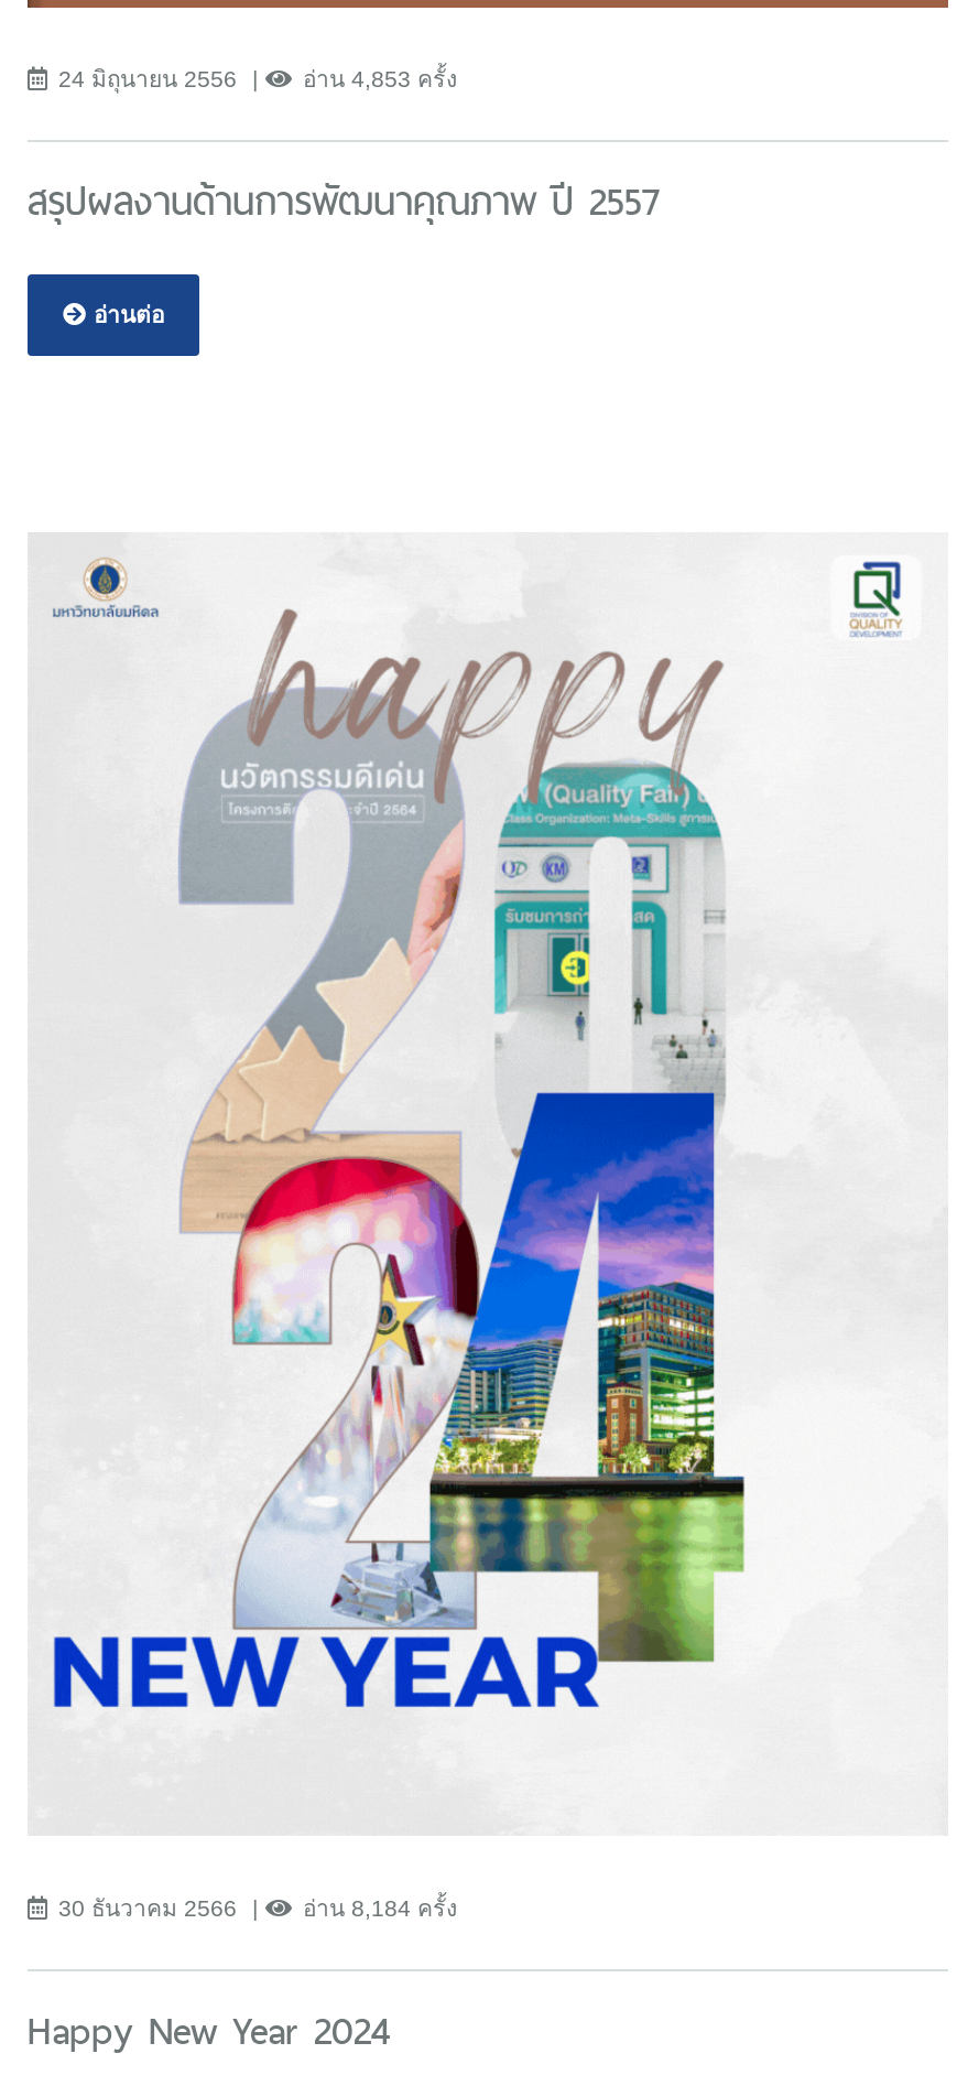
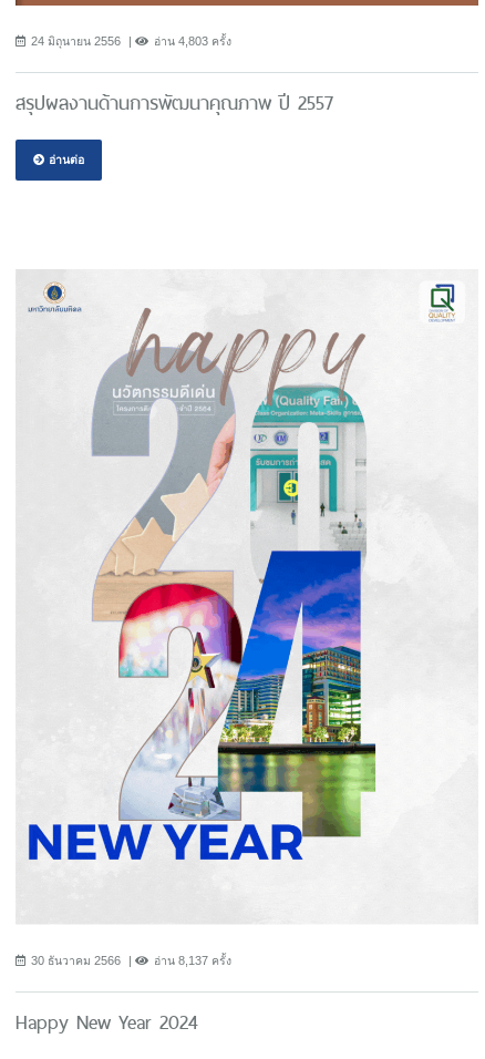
[303,66,457,93] อ่าน 4,853 ครั้ง -> [154,35,231,48] อ่าน 4,803 ครั้ง
[303,1894,457,1920] อ่าน 8,184 ครั้ง -> [154,954,231,967] อ่าน 8,137 ครั้ง

